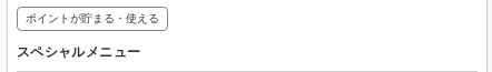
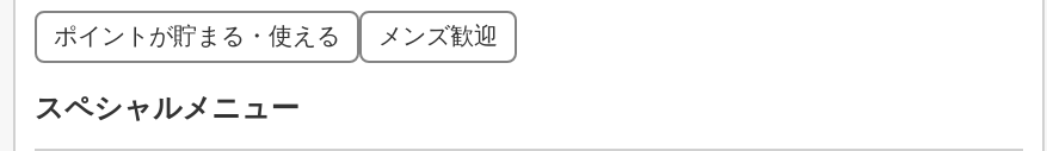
none -> [378,22,498,48] メンズ歓迎

